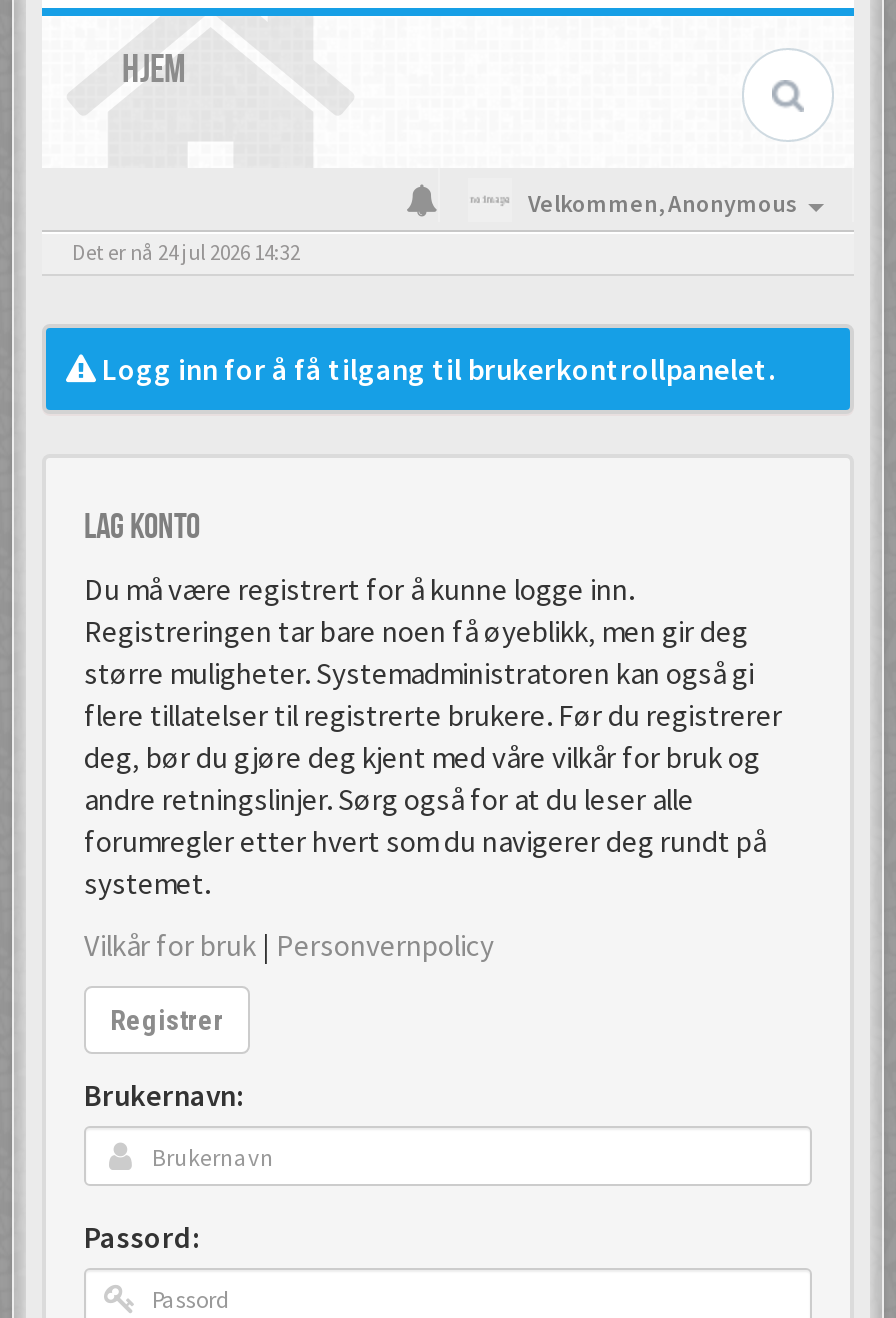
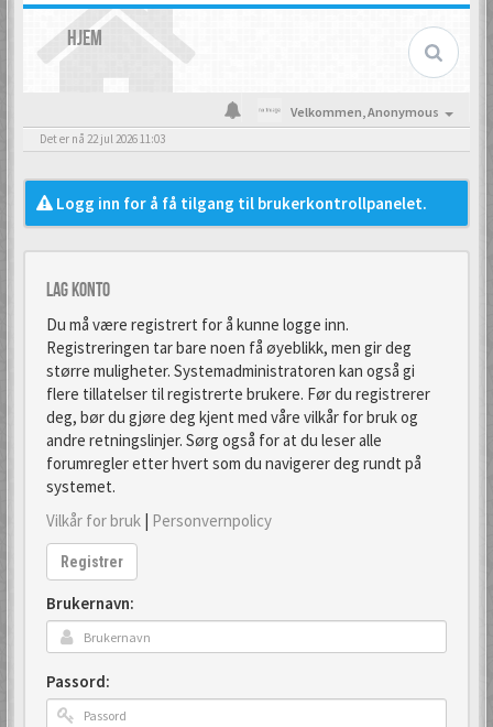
[72,238,300,266] Det er nå 24 jul 2026 14:32 -> [40,131,165,147] Det er nå 22 jul 2026 11:03

